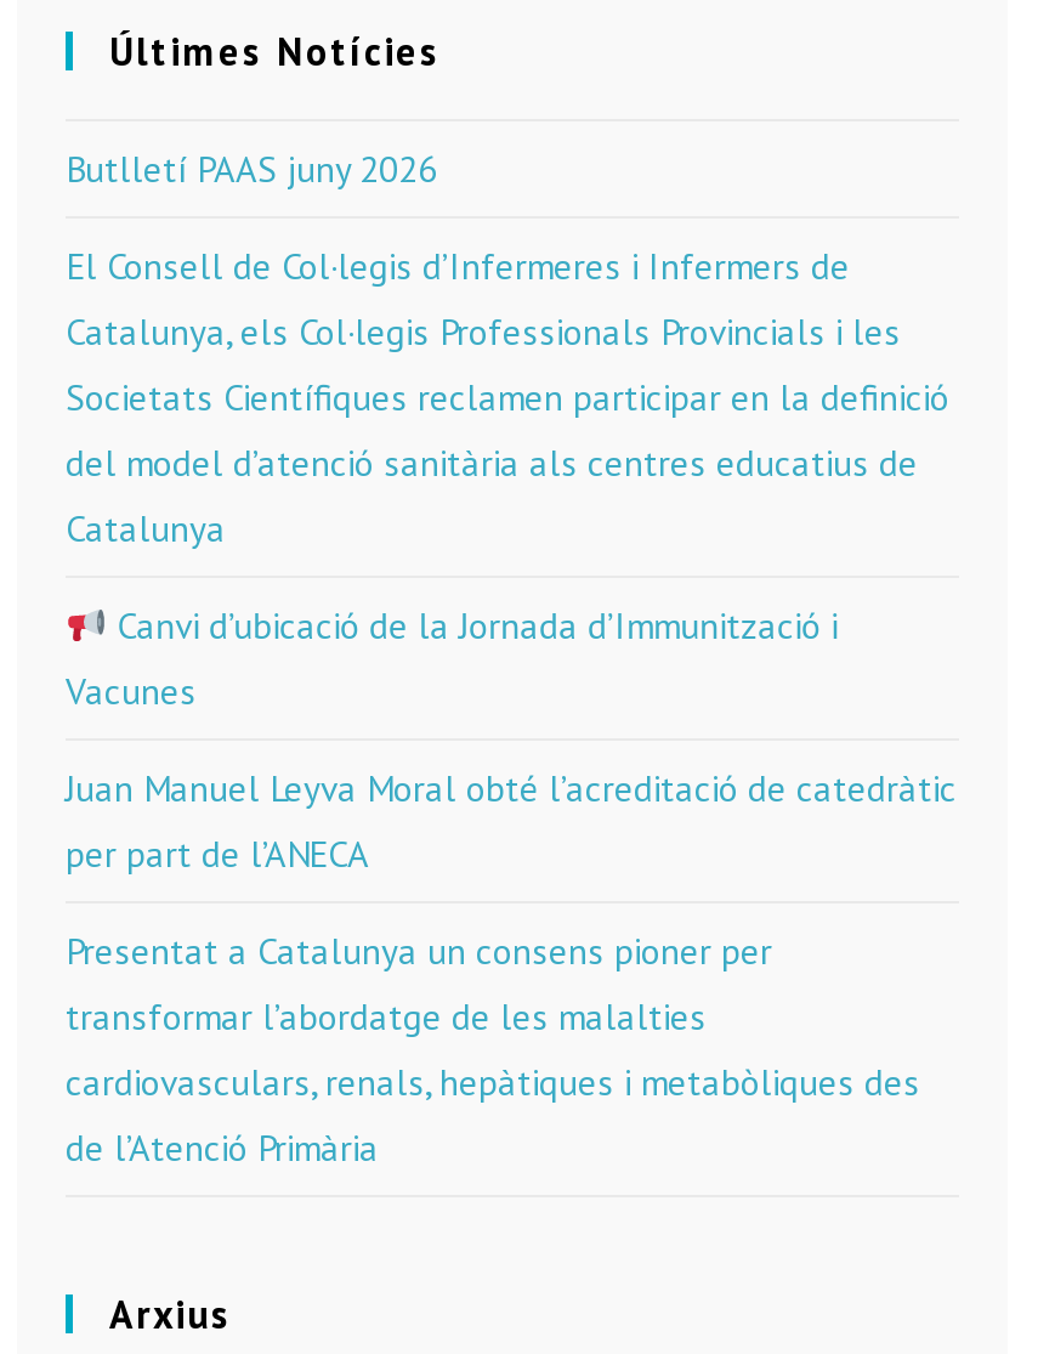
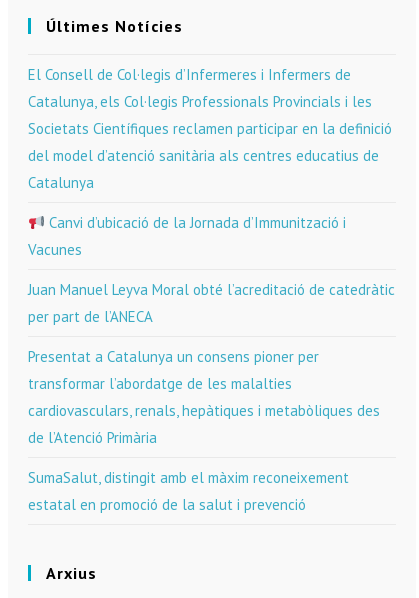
[66,146,437,192] Butlletí PAAS juny 2026 -> none
moved [66,243,957,1171] -> [28,65,395,447]: El Consell de Col·legis d’Infermeres i Infermers de | Catalunya, els Col·legis Professionals Provincials i les | Societats Científiques reclamen participar en la definició | ... | cardiovasculars, renals, hepàtiques i metabòliques des | de l’Atenció Primària
none -> [28,468,349,514] SumaSalut, distingit amb el màxim reconeixement | estatal en promoció de la salut i prevenció

